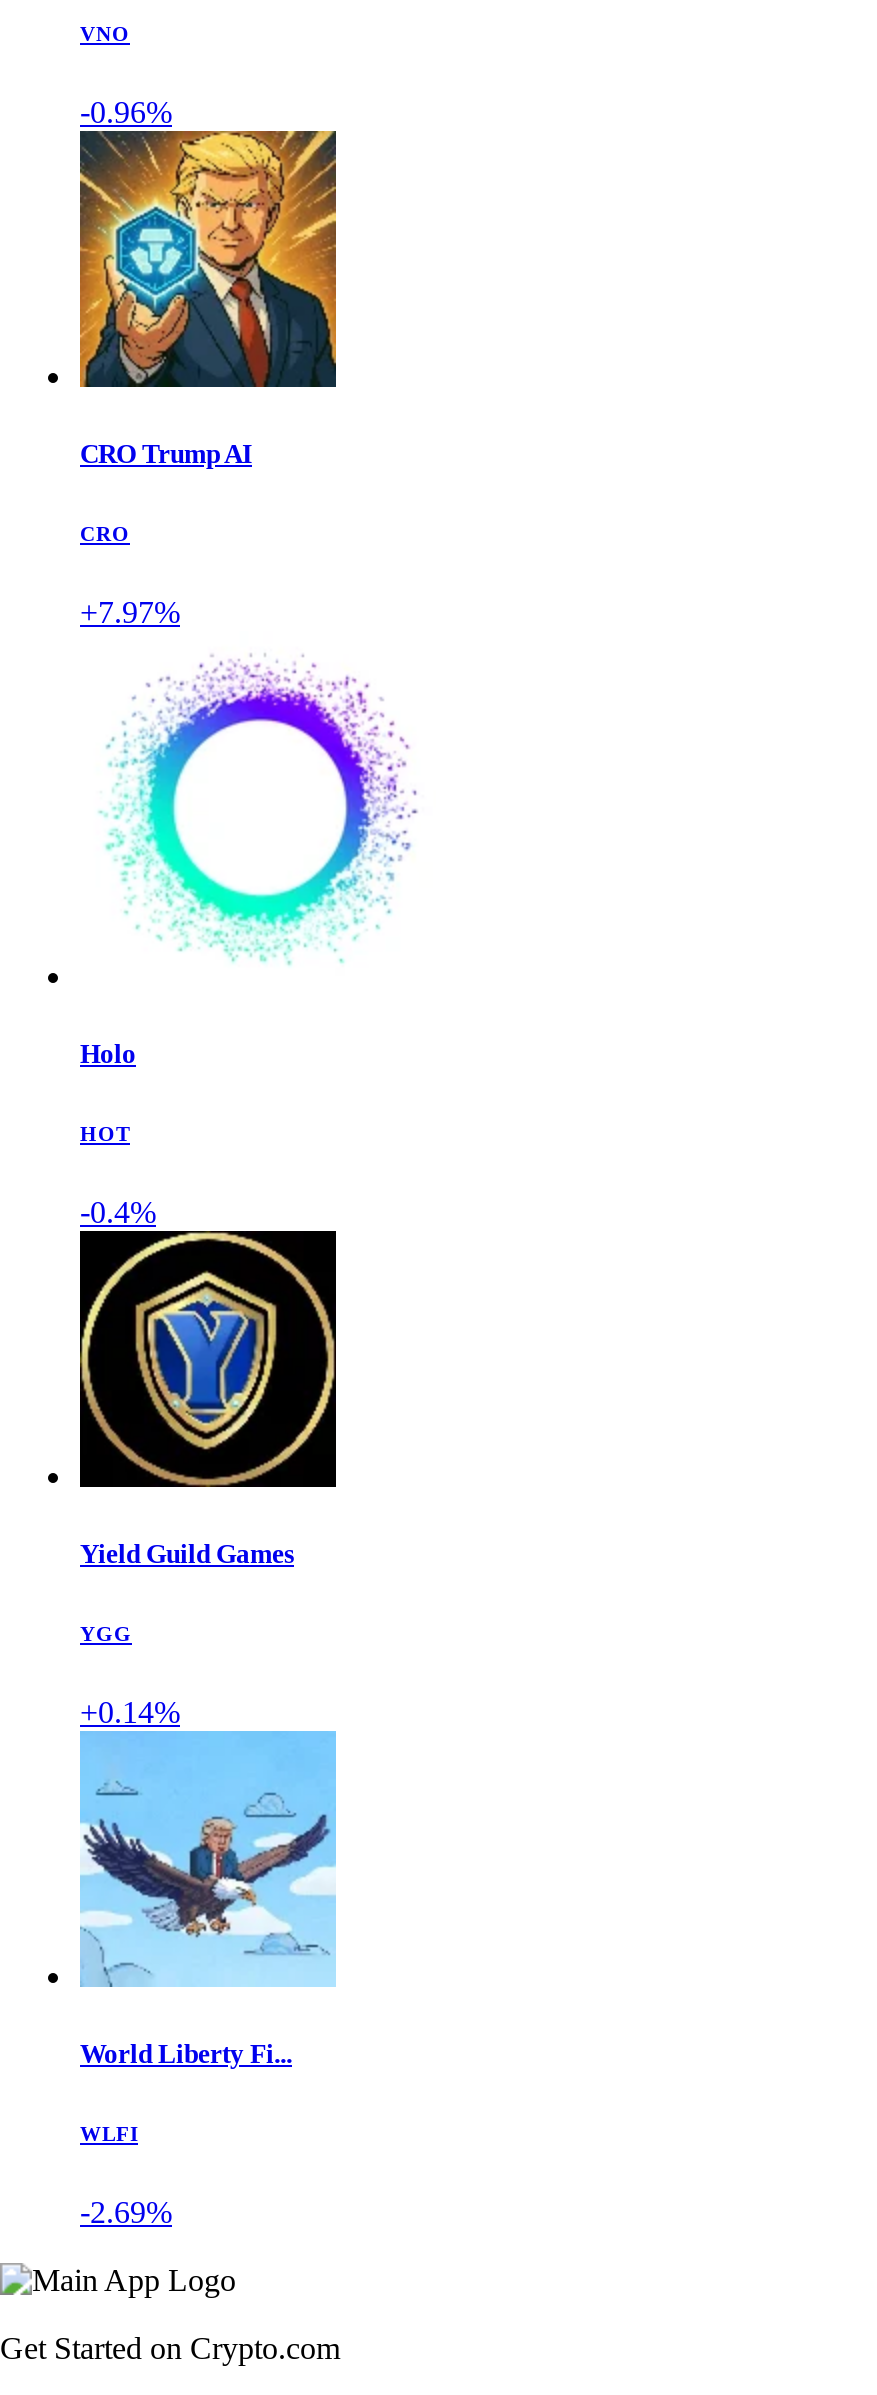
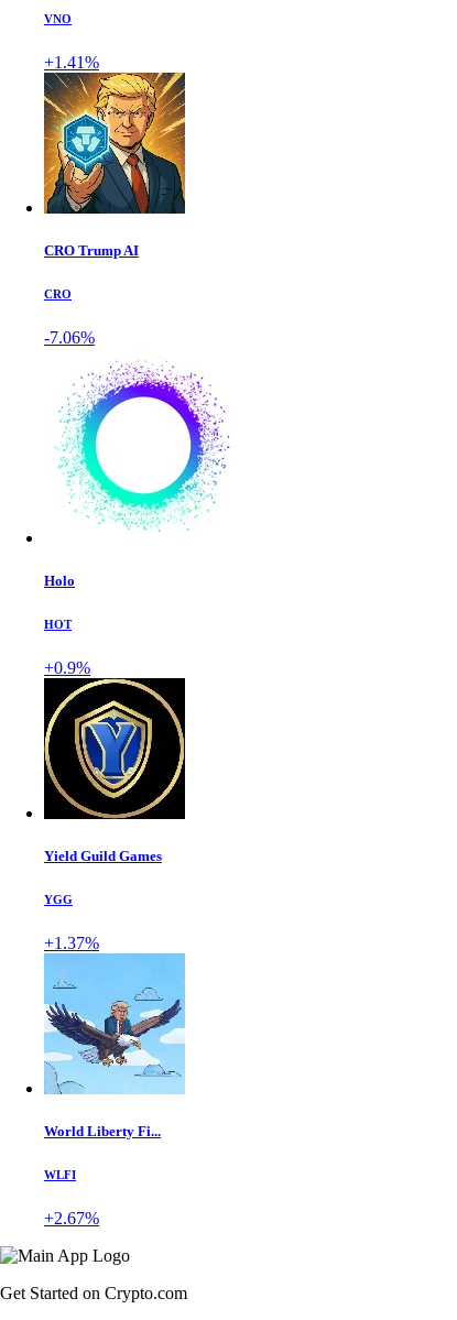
[80,95,172,129] -0.96% -> [44,53,99,71] +1.41%
[80,595,180,629] +7.97% -> [44,328,95,347] -7.06%
[80,1195,156,1229] -0.4% -> [44,658,90,677] +0.9%
[80,1695,180,1729] +0.14% -> [44,934,99,953] +1.37%
[80,2196,172,2230] -2.69% -> [44,1209,99,1228] +2.67%

